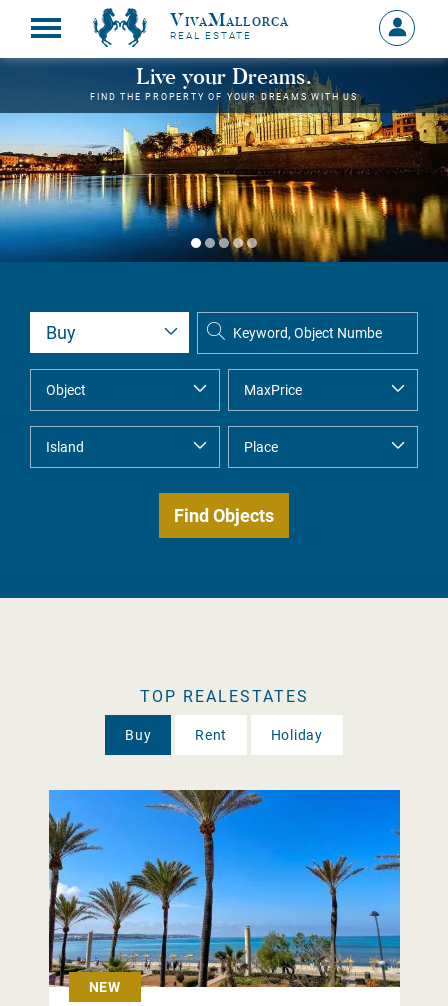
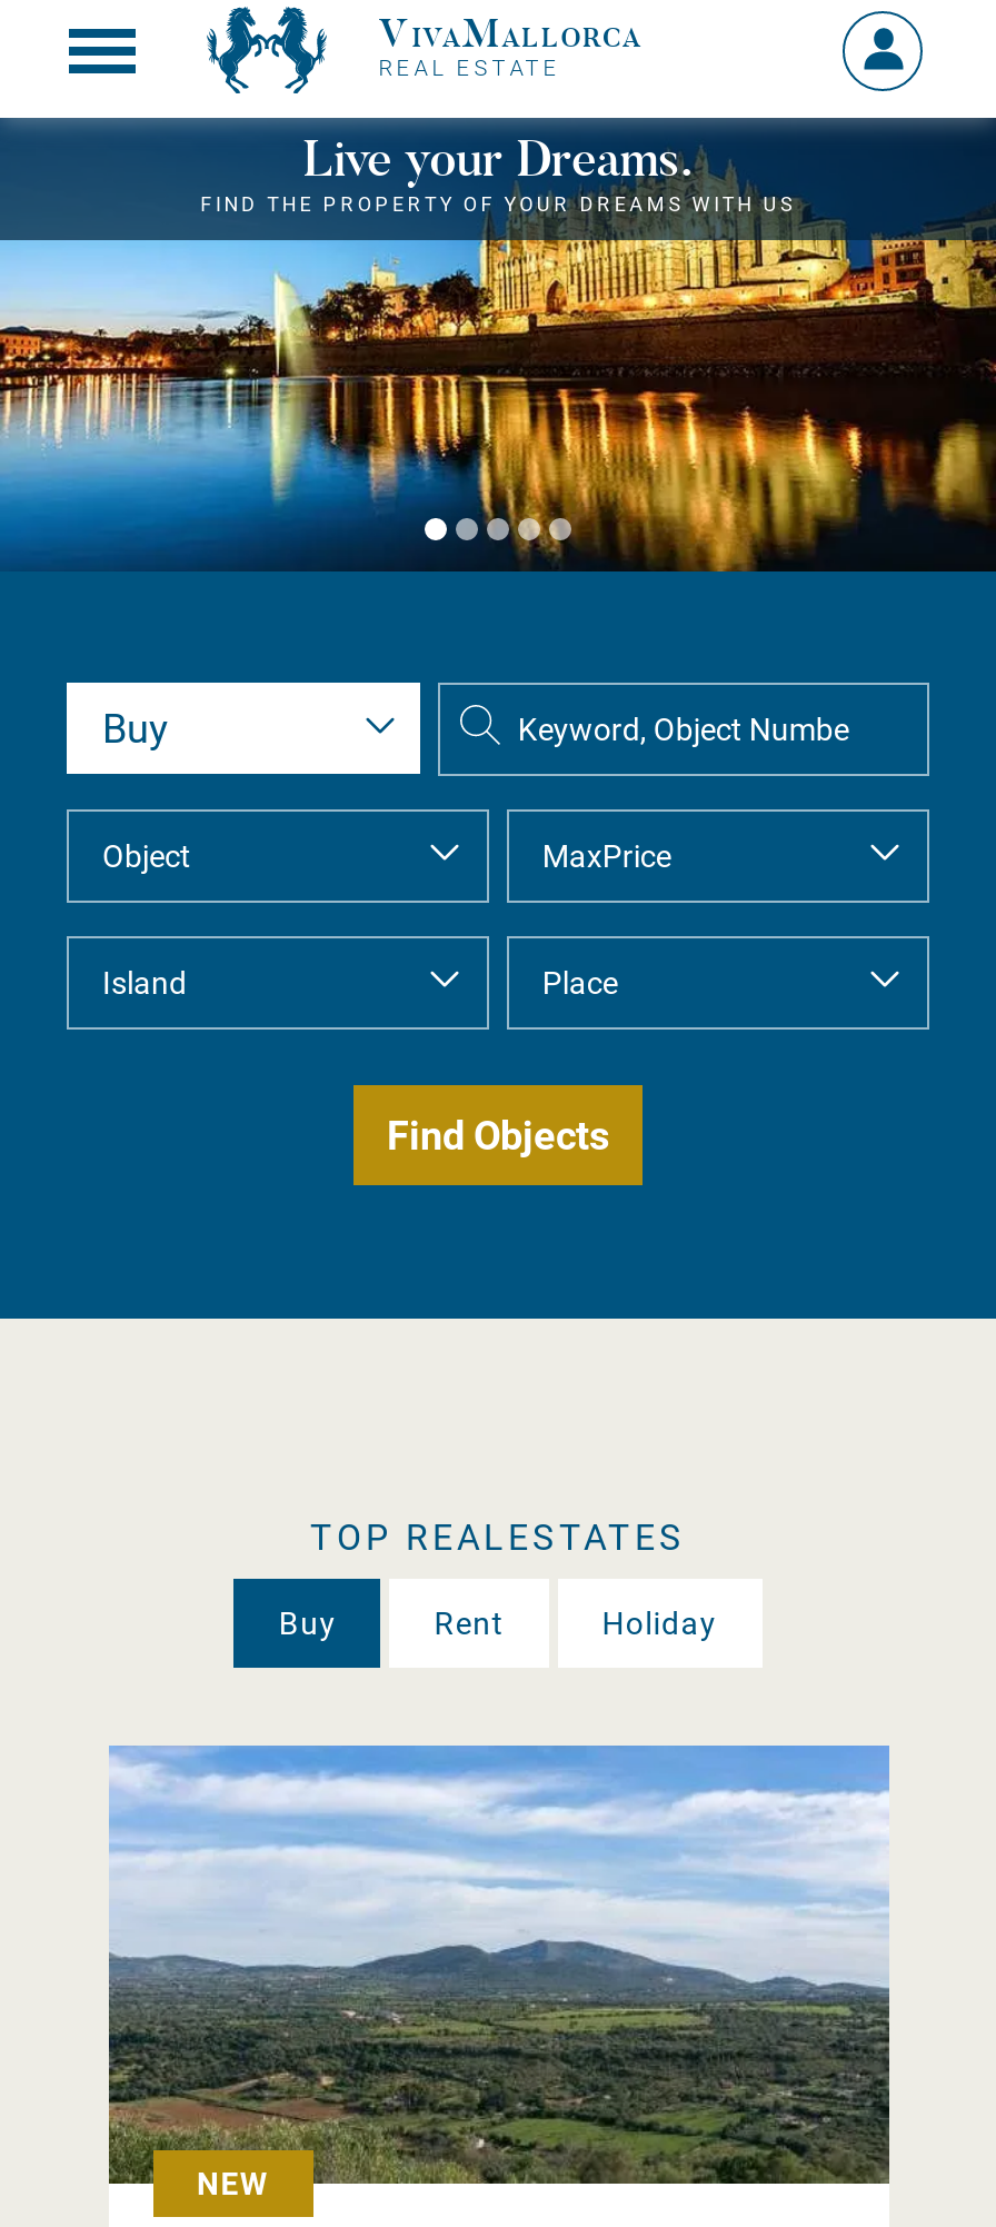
[48,789,401,988] [image] -> [107,1743,892,2186] [image]

